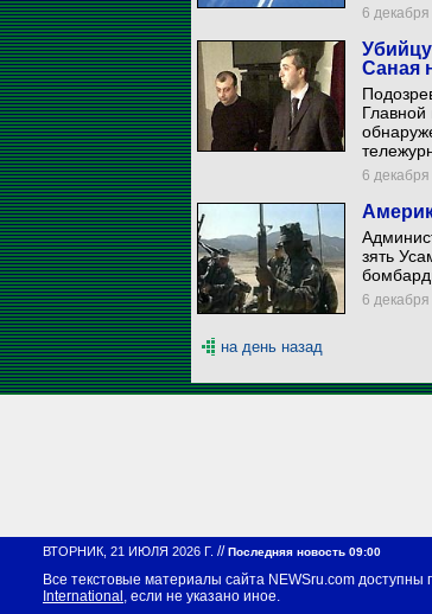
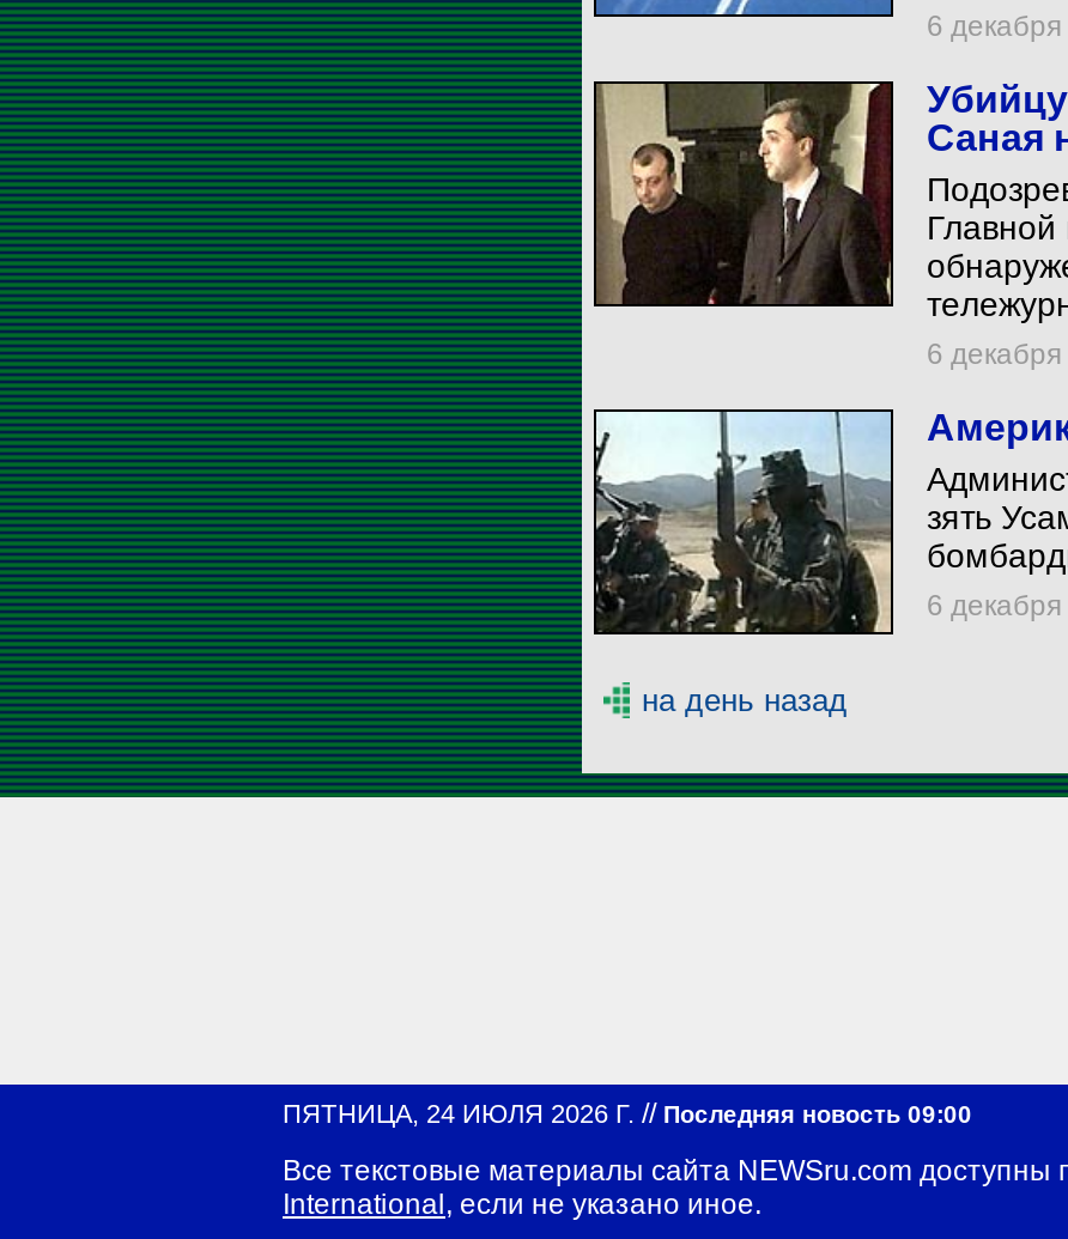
[43,543,381,559] ВТОРНИК, 21 ИЮЛЯ 2026 Г. // Последняя новость 09:00 -> [283,1097,972,1130] ПЯТНИЦА, 24 ИЮЛЯ 2026 Г. // Последняя новость 09:00

